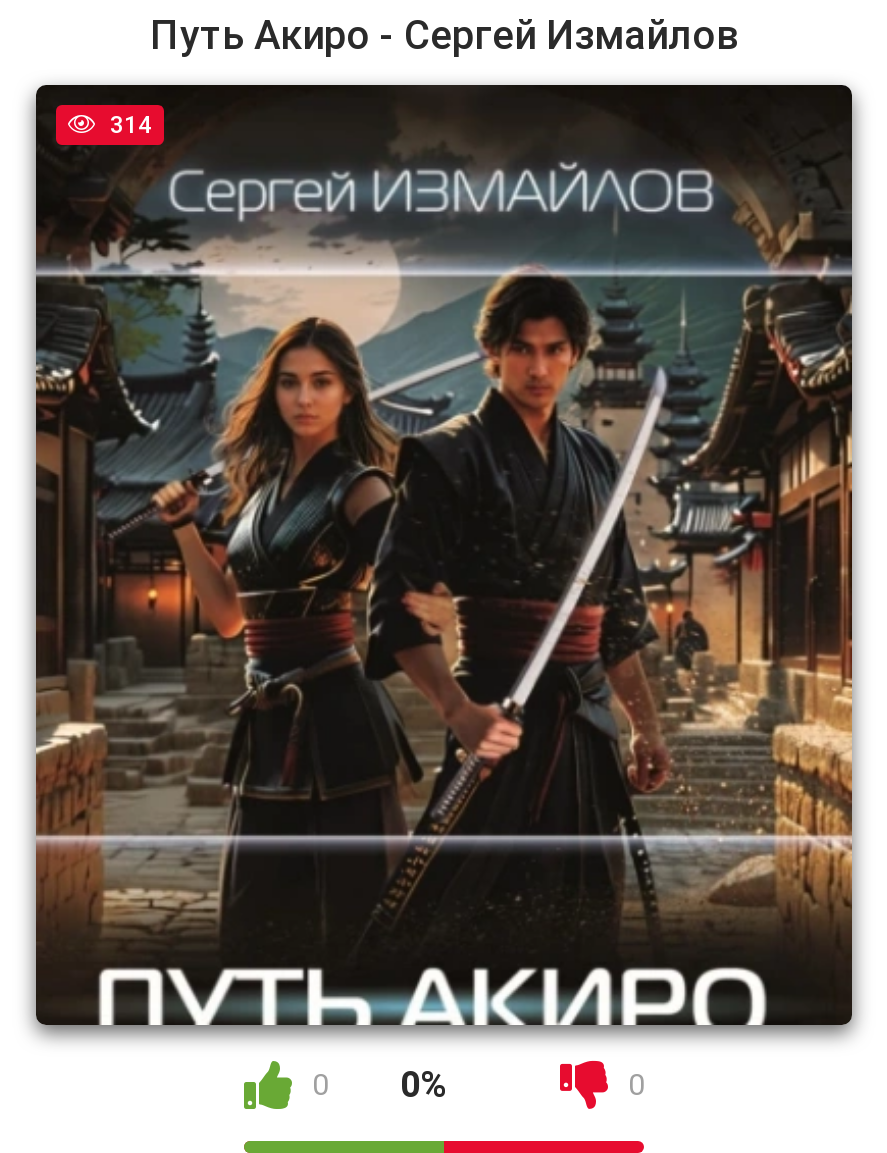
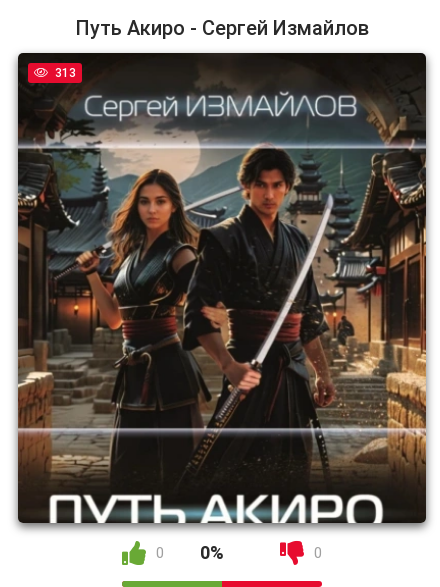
[110,111,152,139] 314 -> [55,66,76,80] 313

